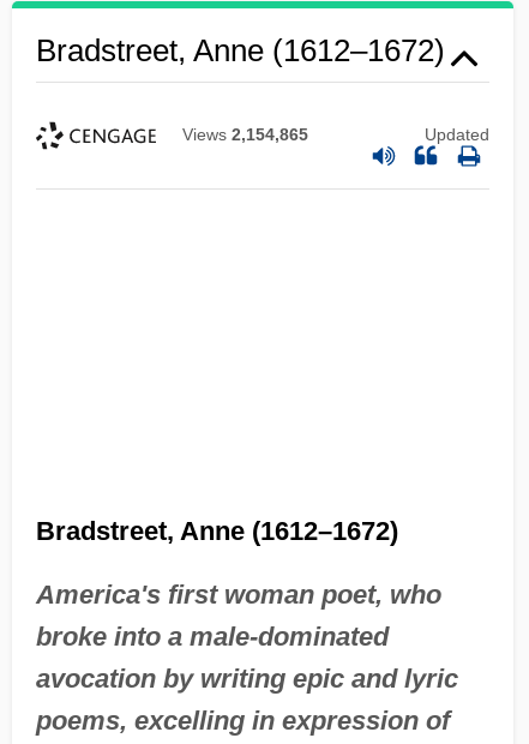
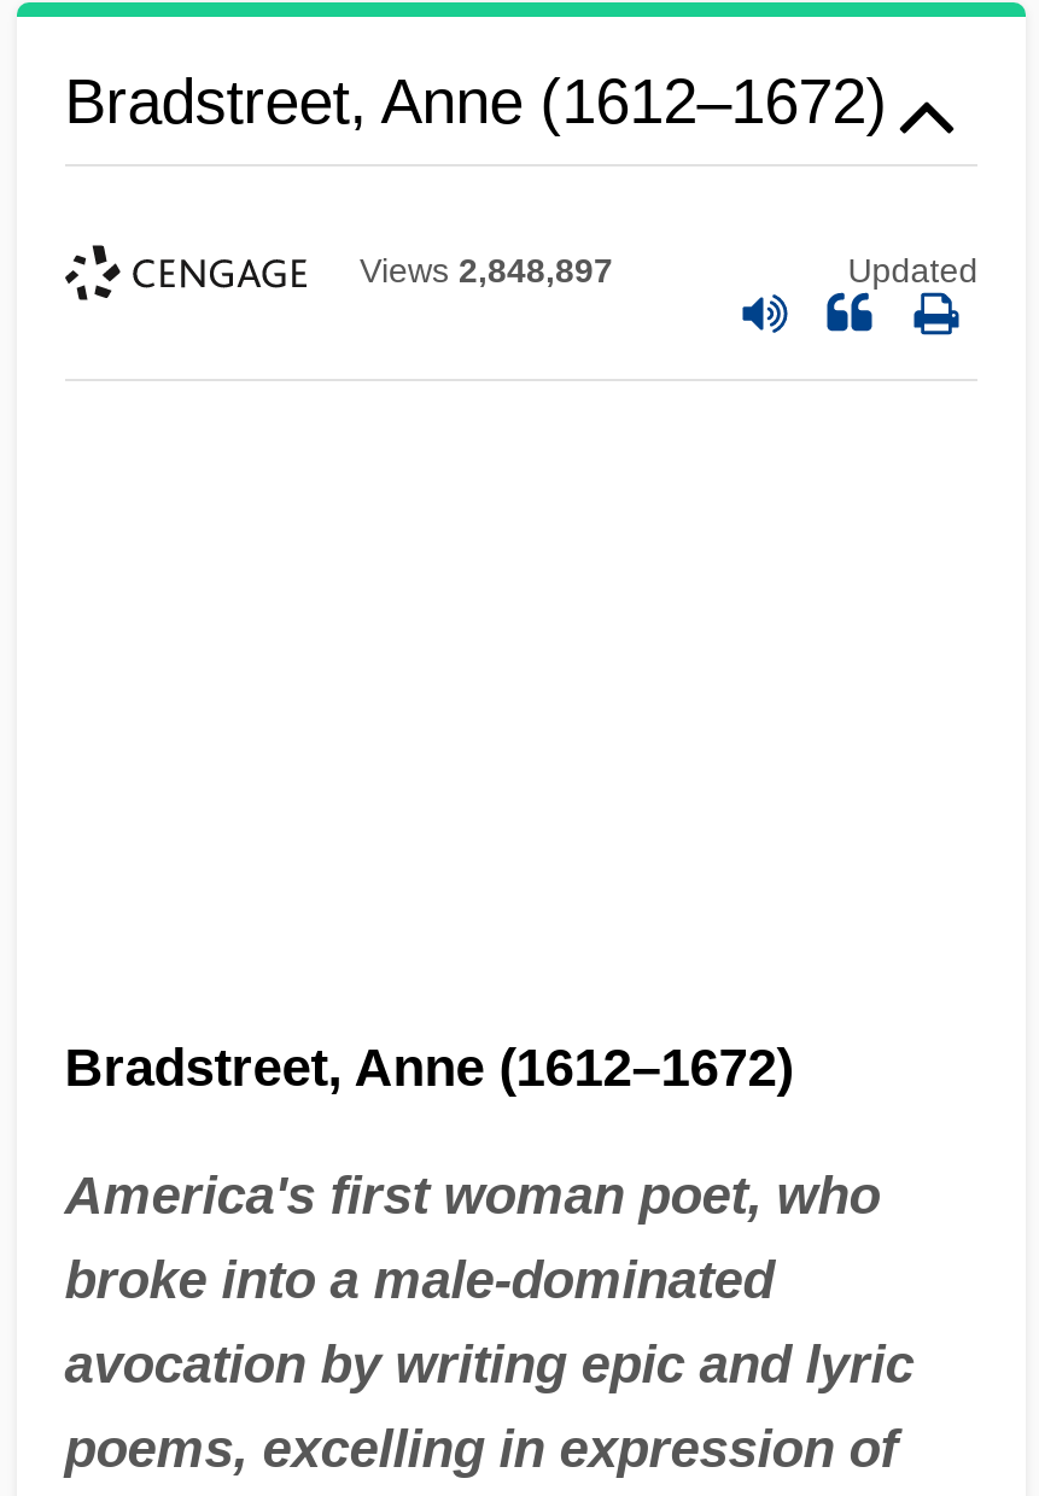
[182,125,308,145] Views 2,154,865 -> [360,252,613,291] Views 2,848,897

